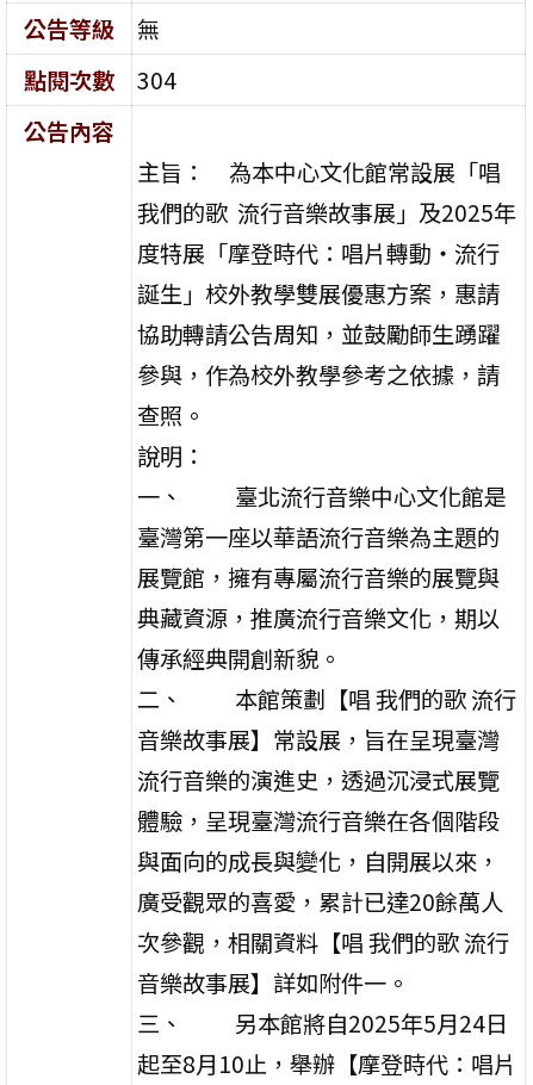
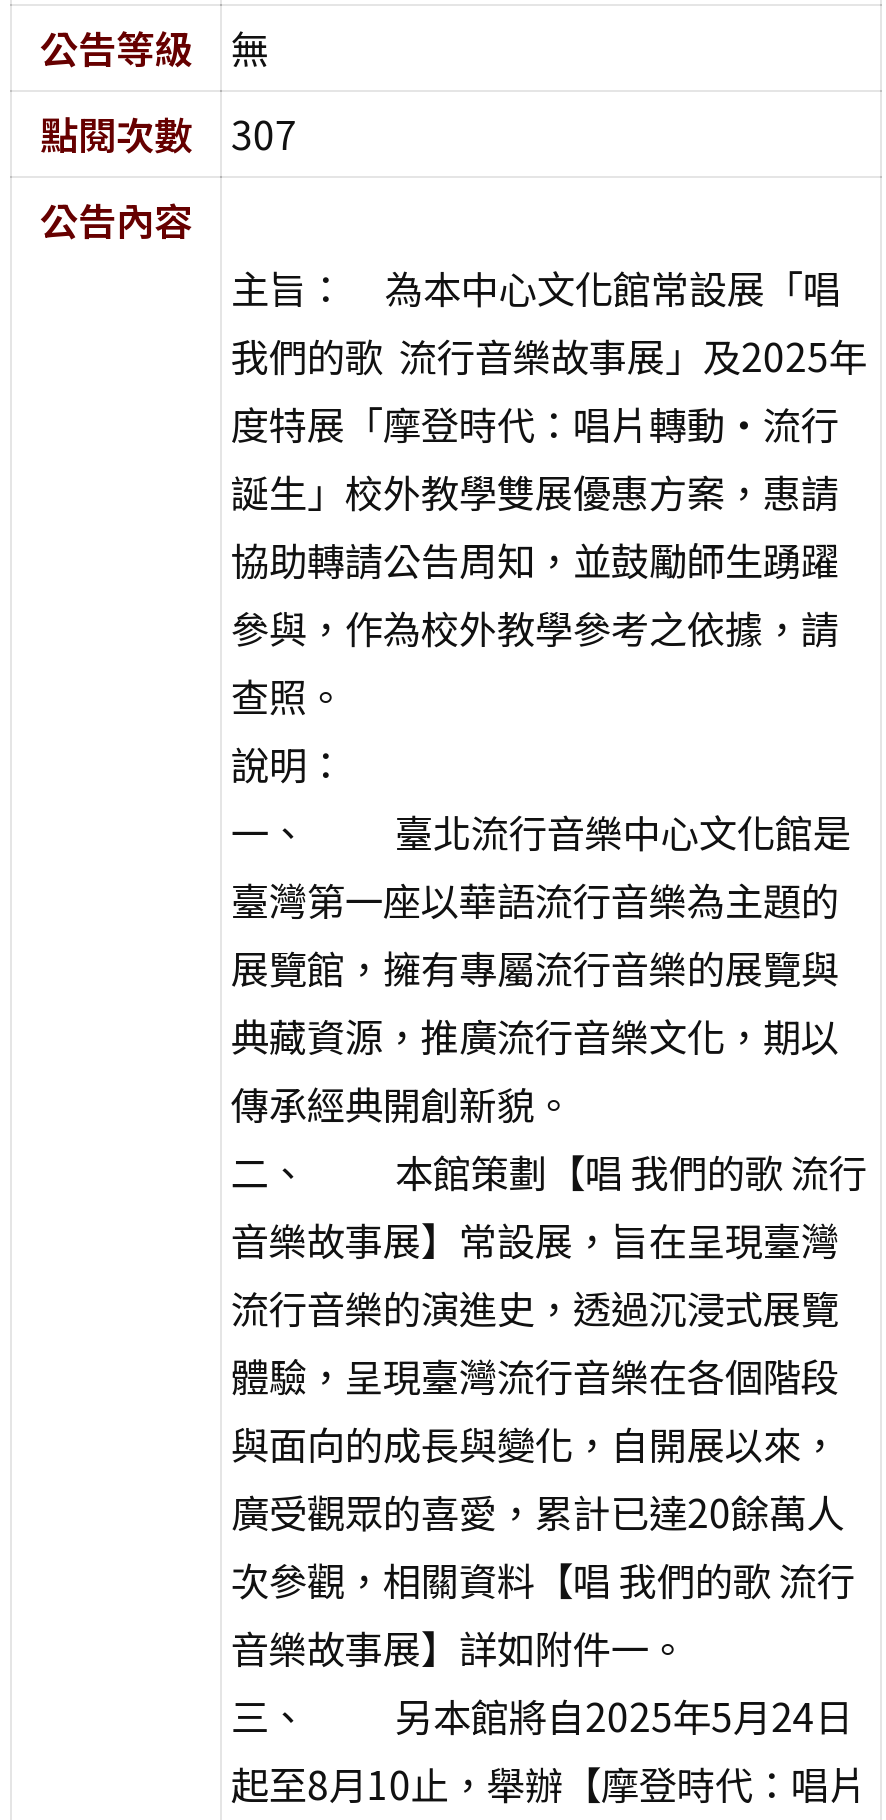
[24,63,177,97] 點閱次數 304 -> [40,106,297,162] 點閱次數 307

